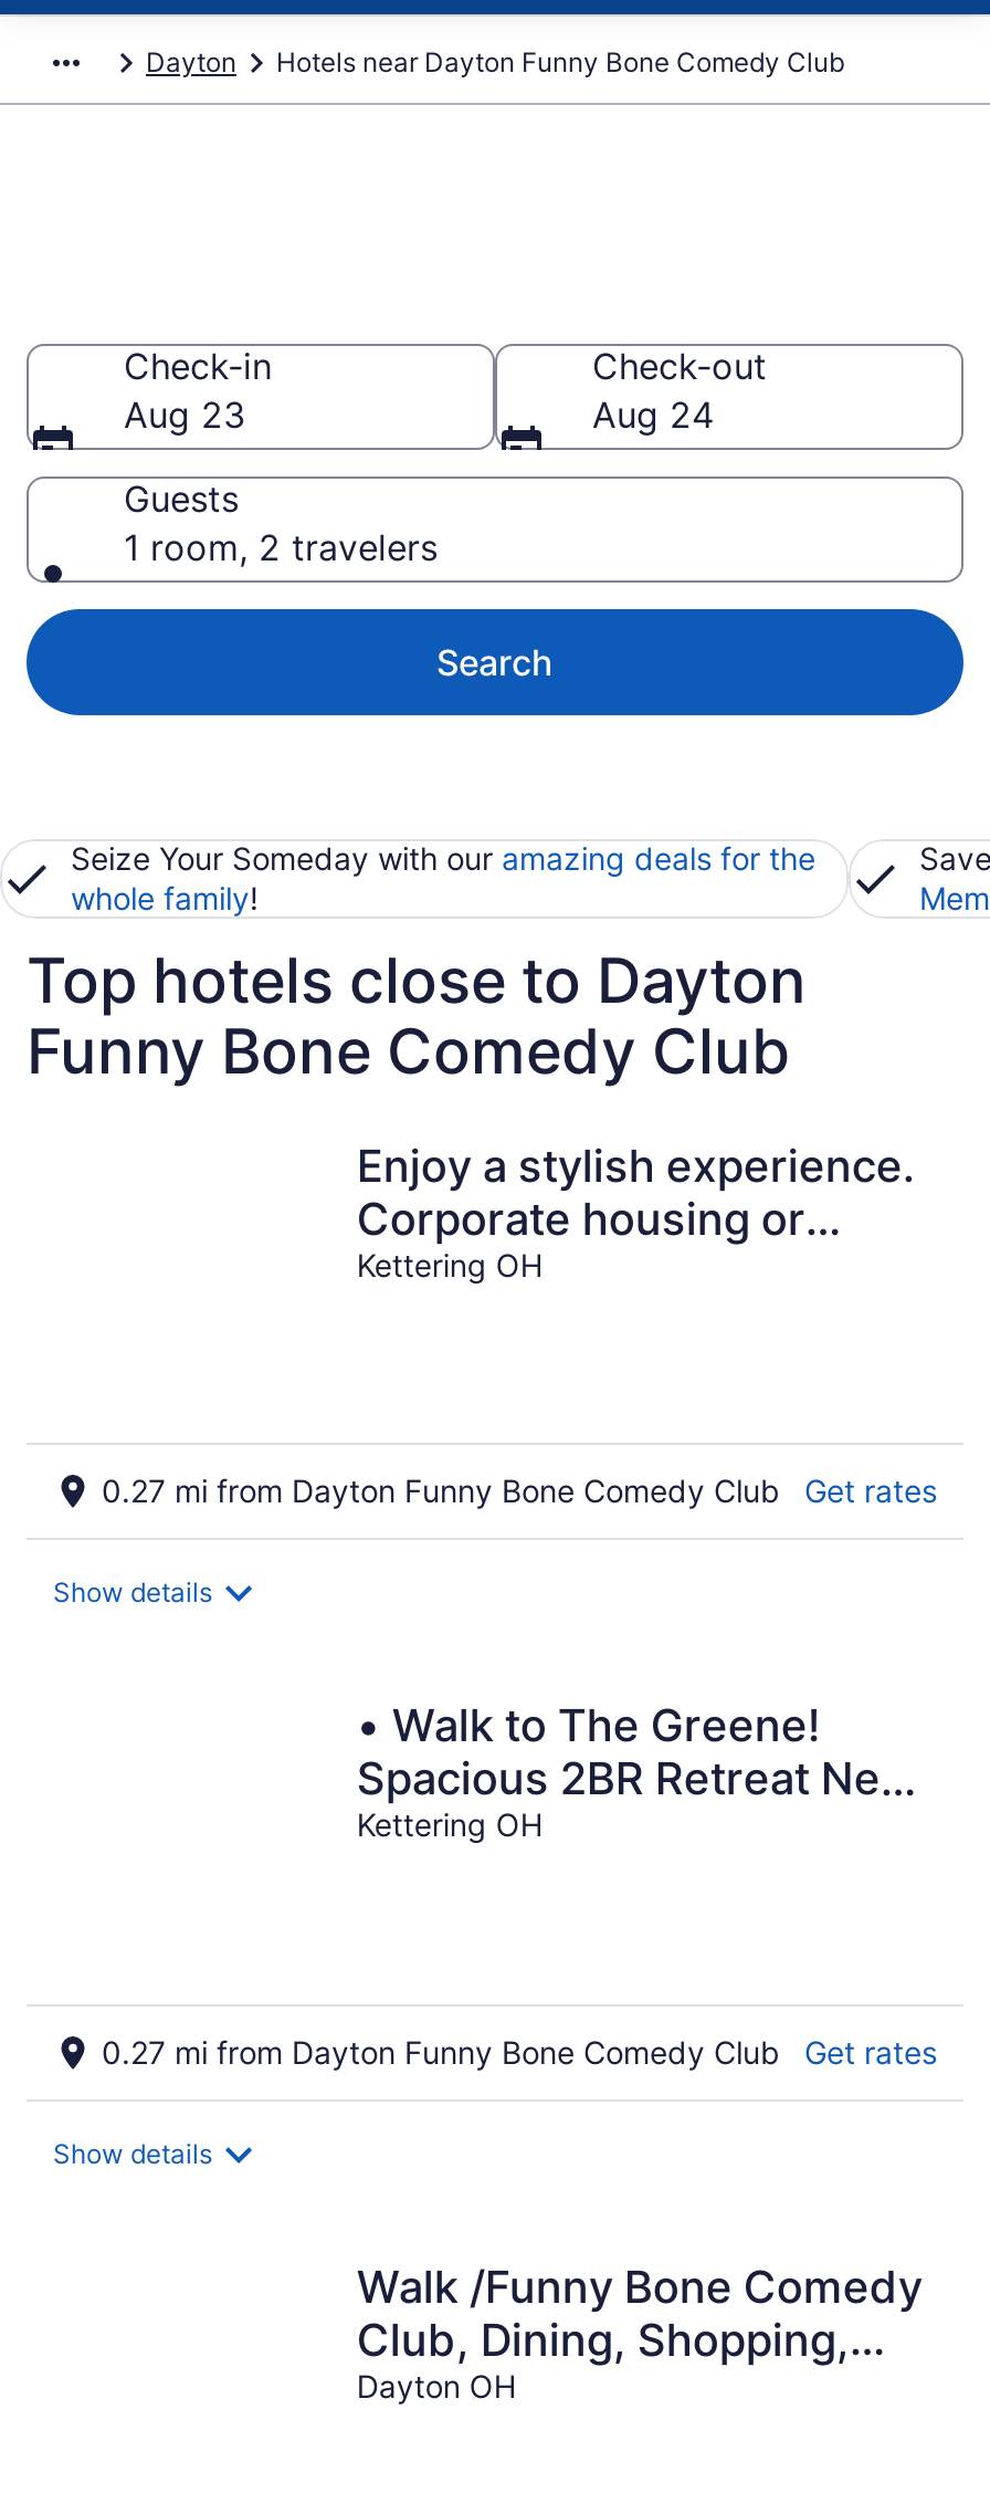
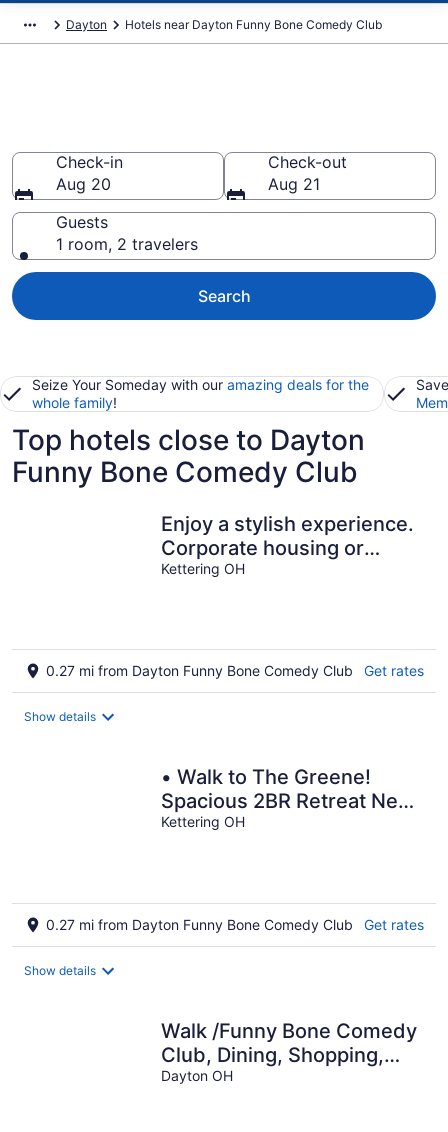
[124,392,245,437] Aug 23 -> [56,174,111,194] Aug 20
[592,392,714,437] Aug 24 -> [268,174,320,194] Aug 21

